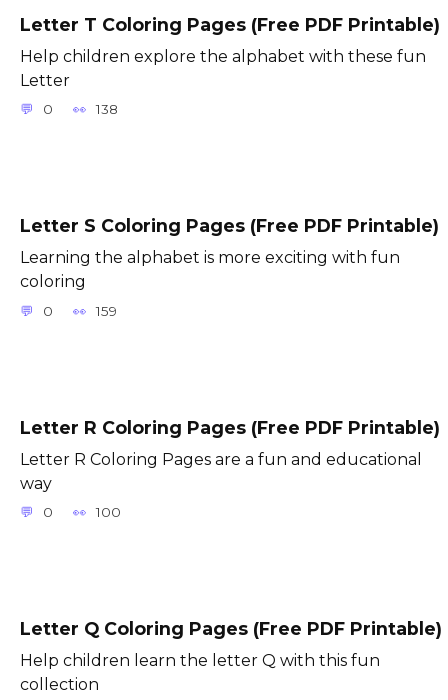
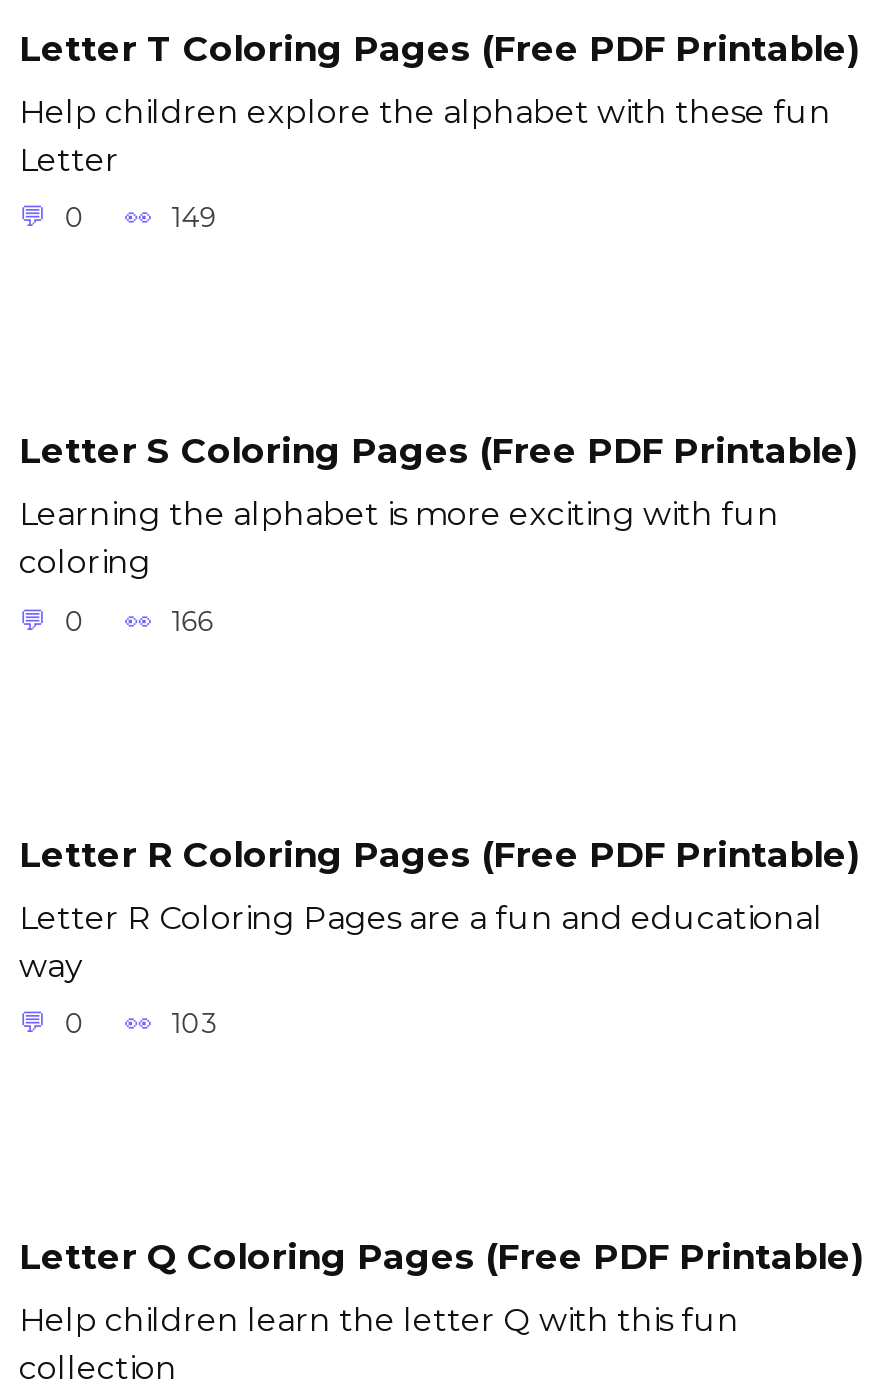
[96,101,118,117] 138 -> [171,201,215,233] 149
[96,302,117,318] 159 -> [171,604,213,636] 166
[96,504,121,520] 100 -> [171,1007,217,1039] 103

